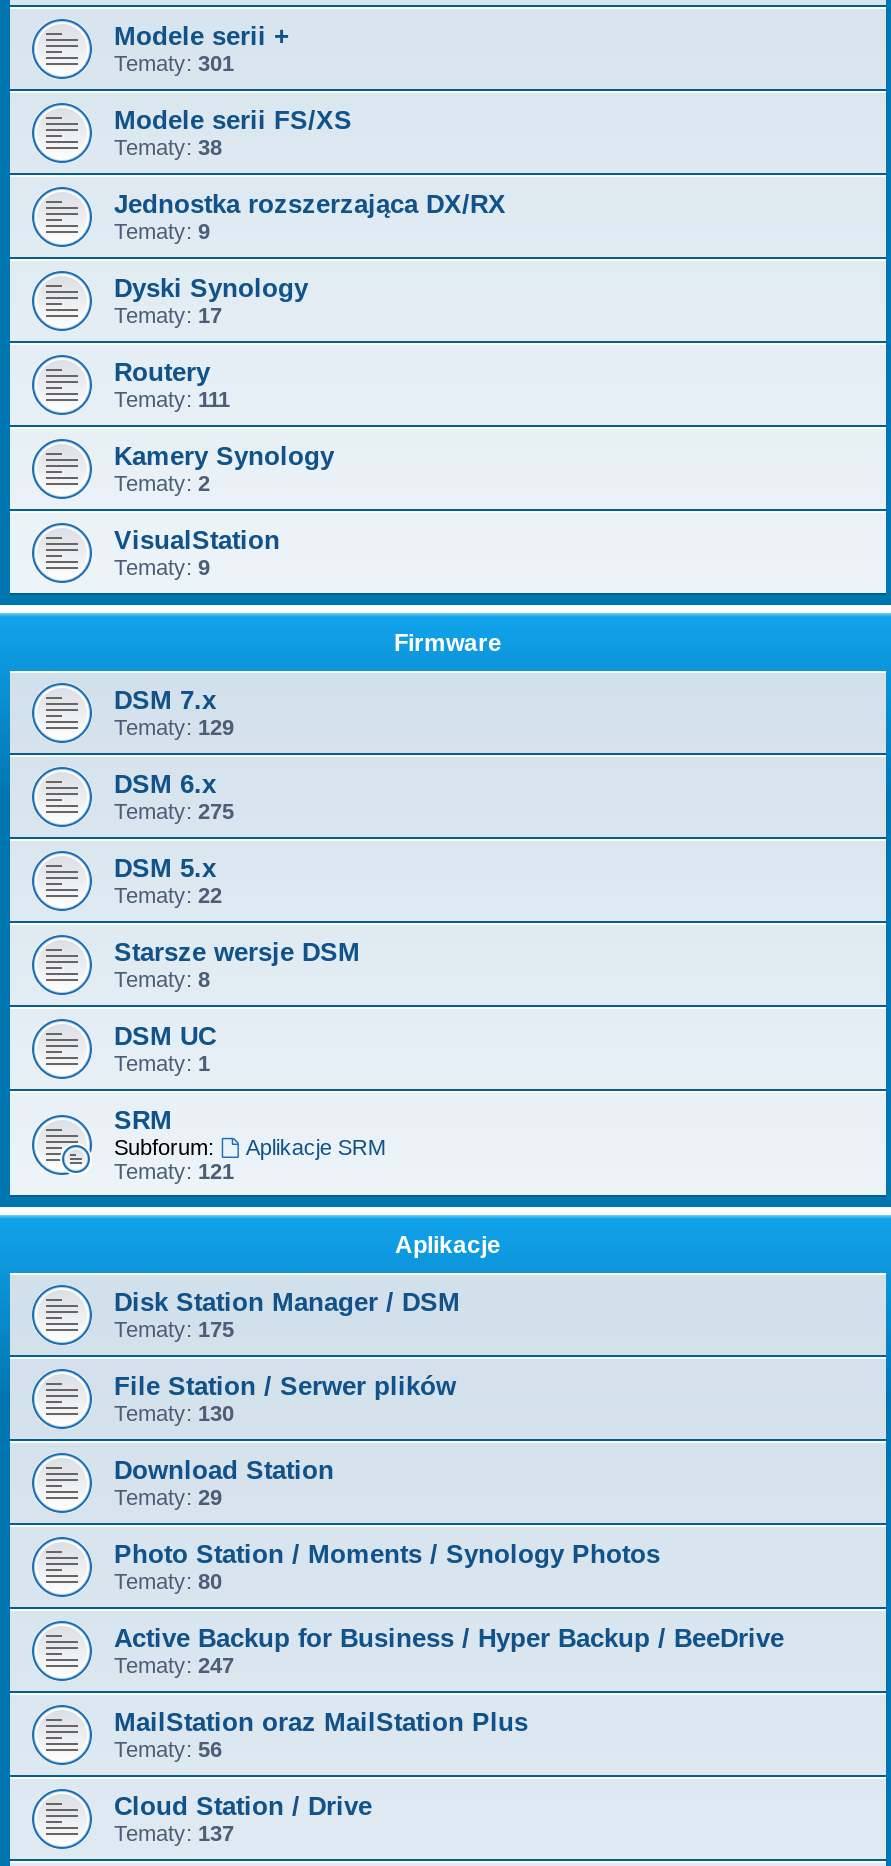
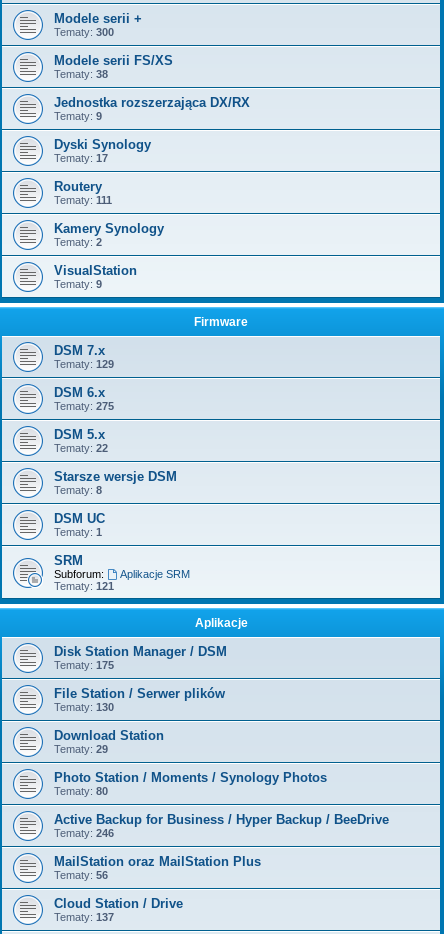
[114,51,234,75] Tematy: 301 -> [54,26,114,38] Tematy: 300
[114,1653,234,1677] Tematy: 247 -> [54,827,114,839] Tematy: 246

